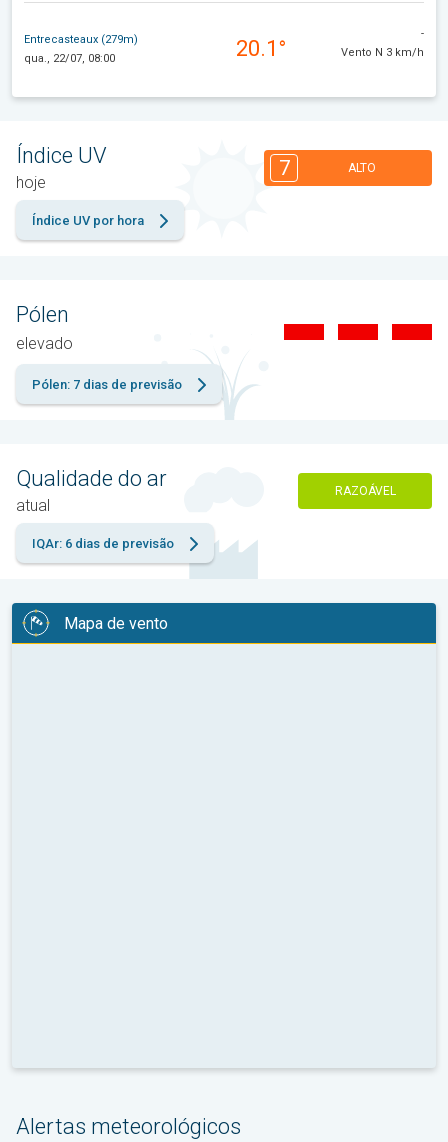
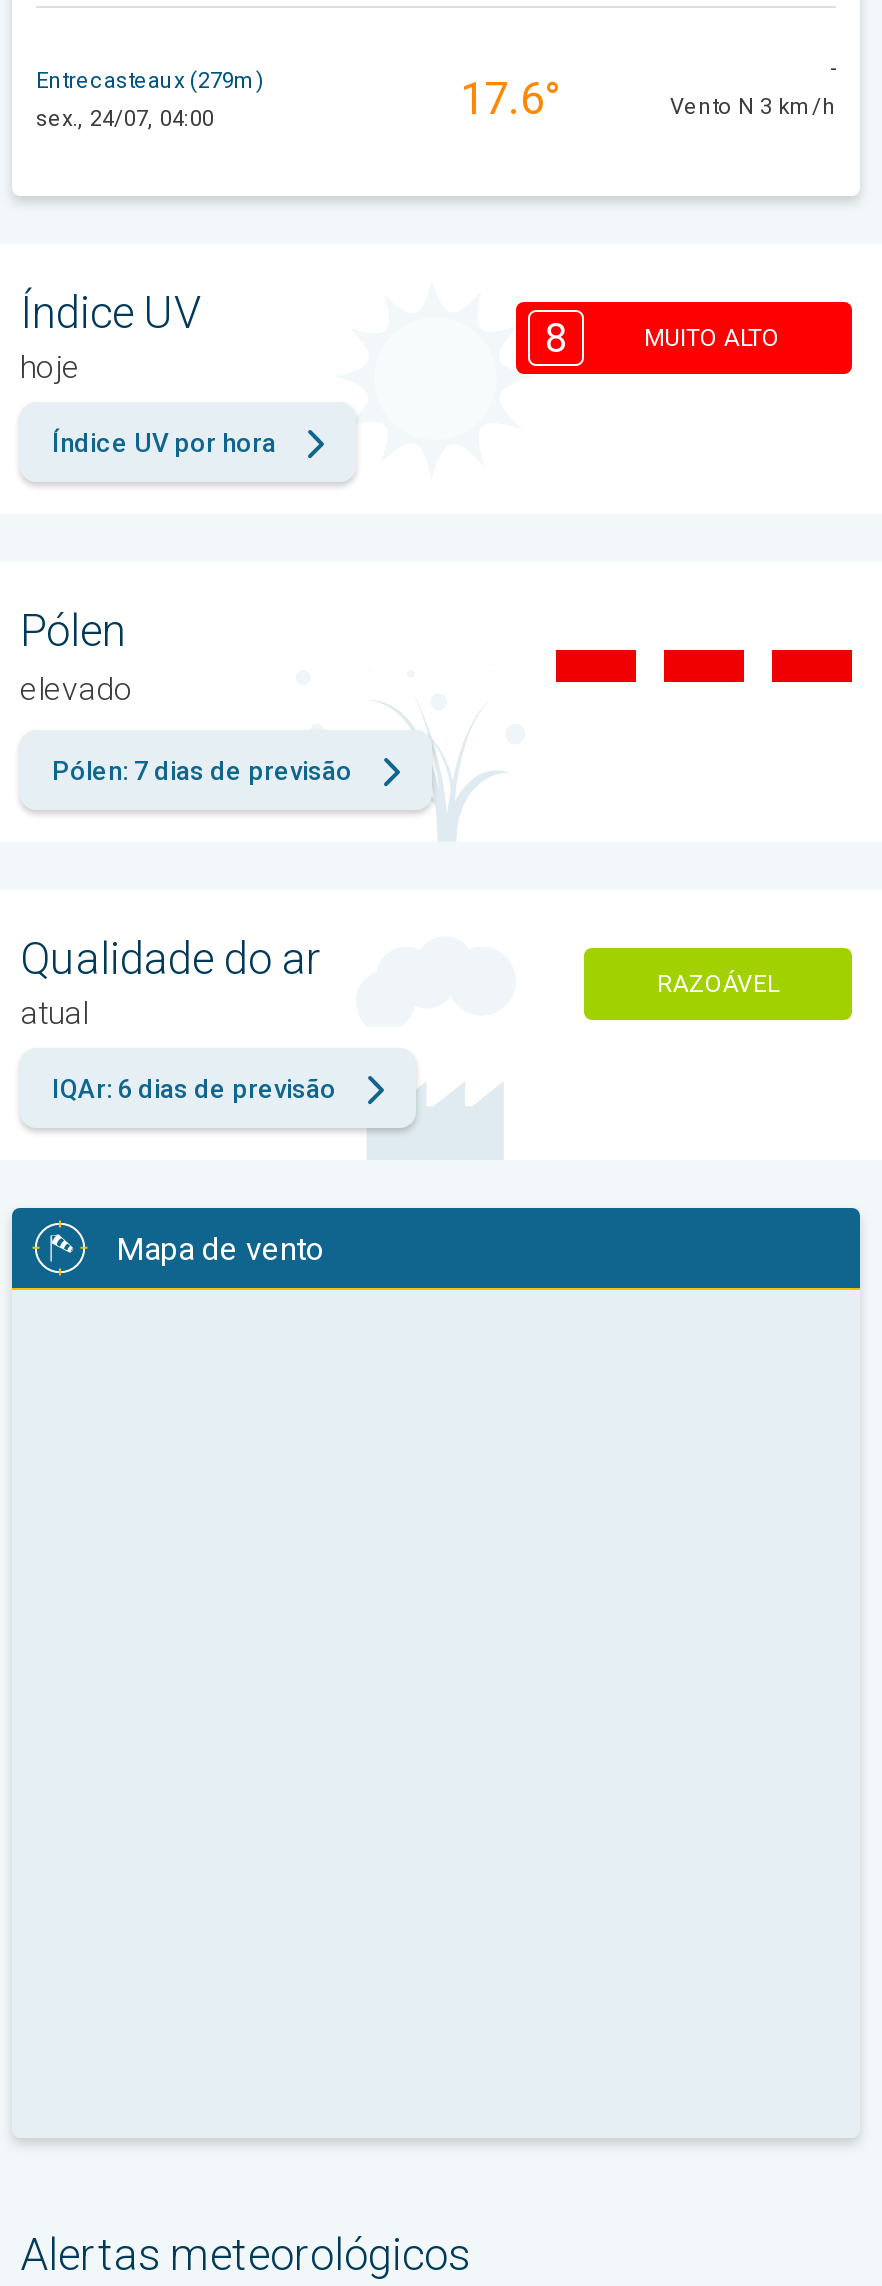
[24,36,286,65] qua., 22/07, 08:00 | 20.1° -> [36,74,560,131] sex., 24/07, 04:00 | 17.6°
[278,156,376,180] 7 | ALTO -> [545,313,780,361] 8 | MUITO ALTO

